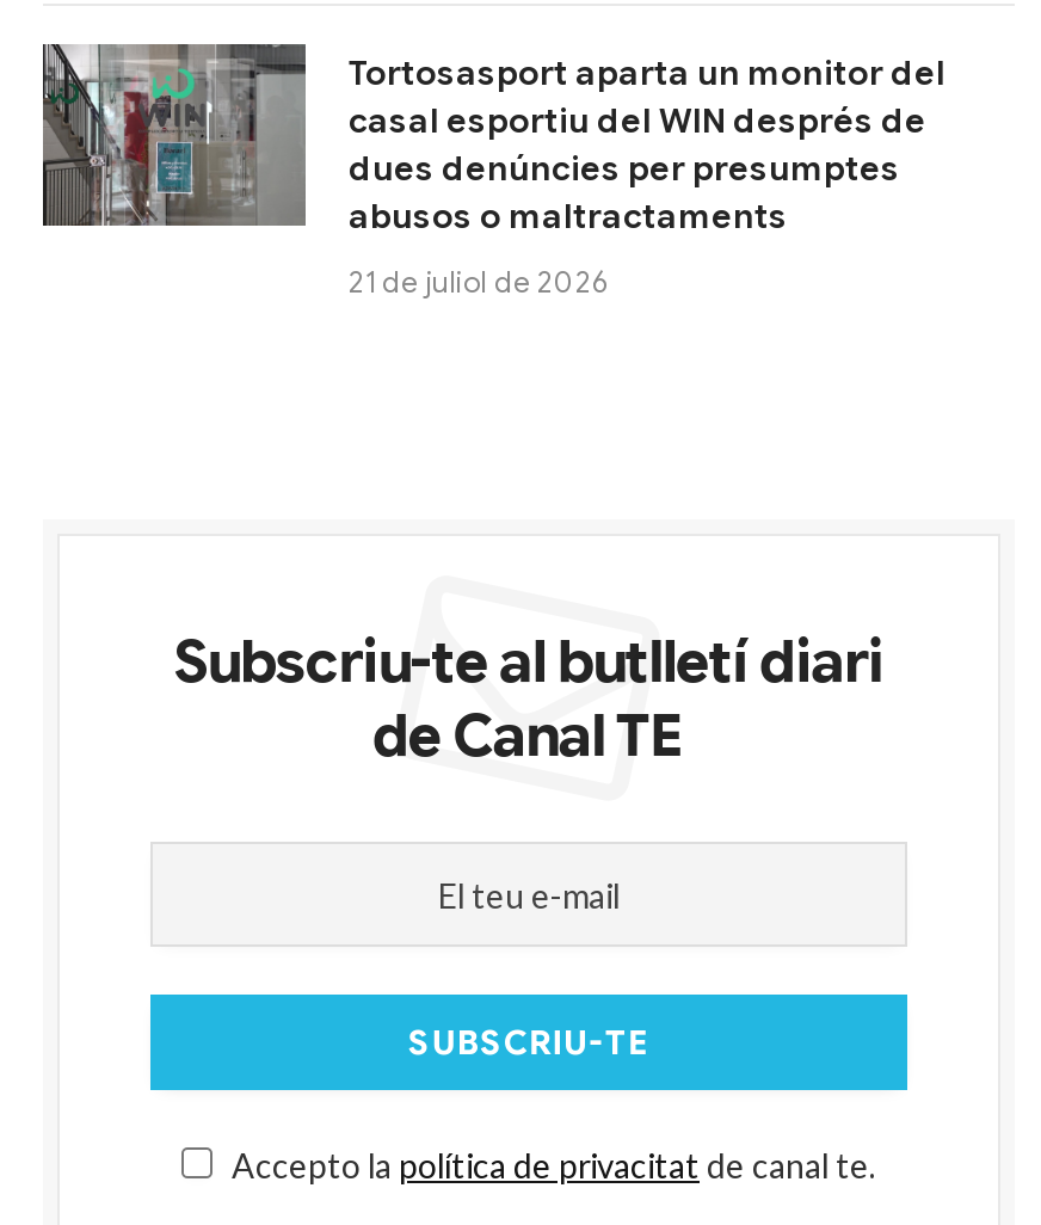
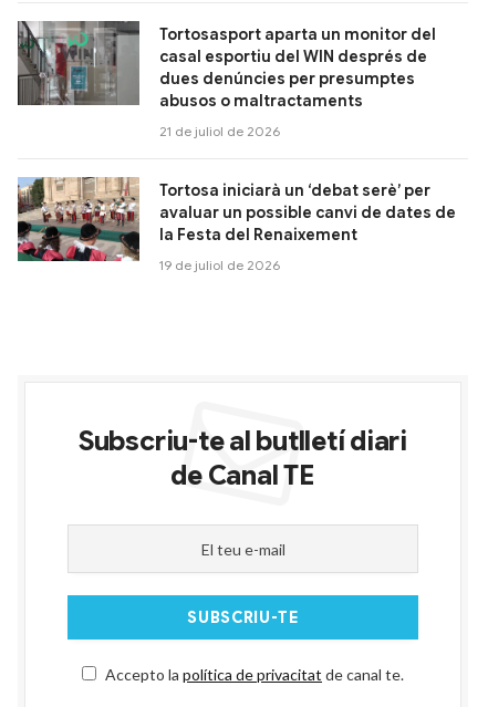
none -> [17,176,456,274] [image] | Tortosa iniciarà un ‘debat serè’ per | avaluar un possible canvi de dates de | la Festa del Renaixement | 19 de juliol de 2026

